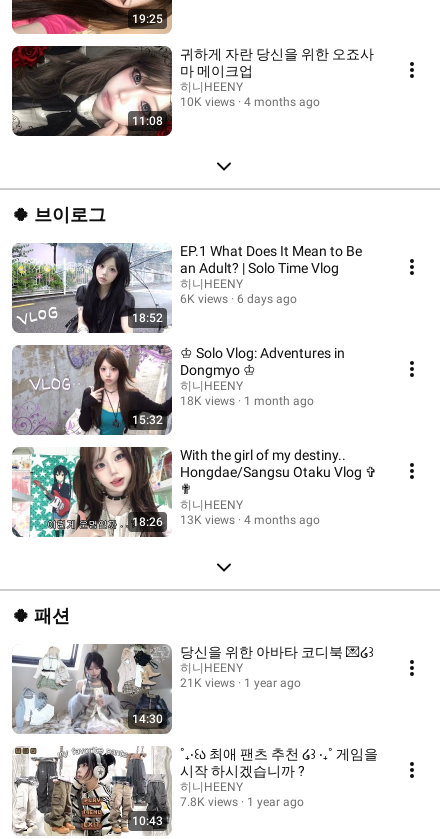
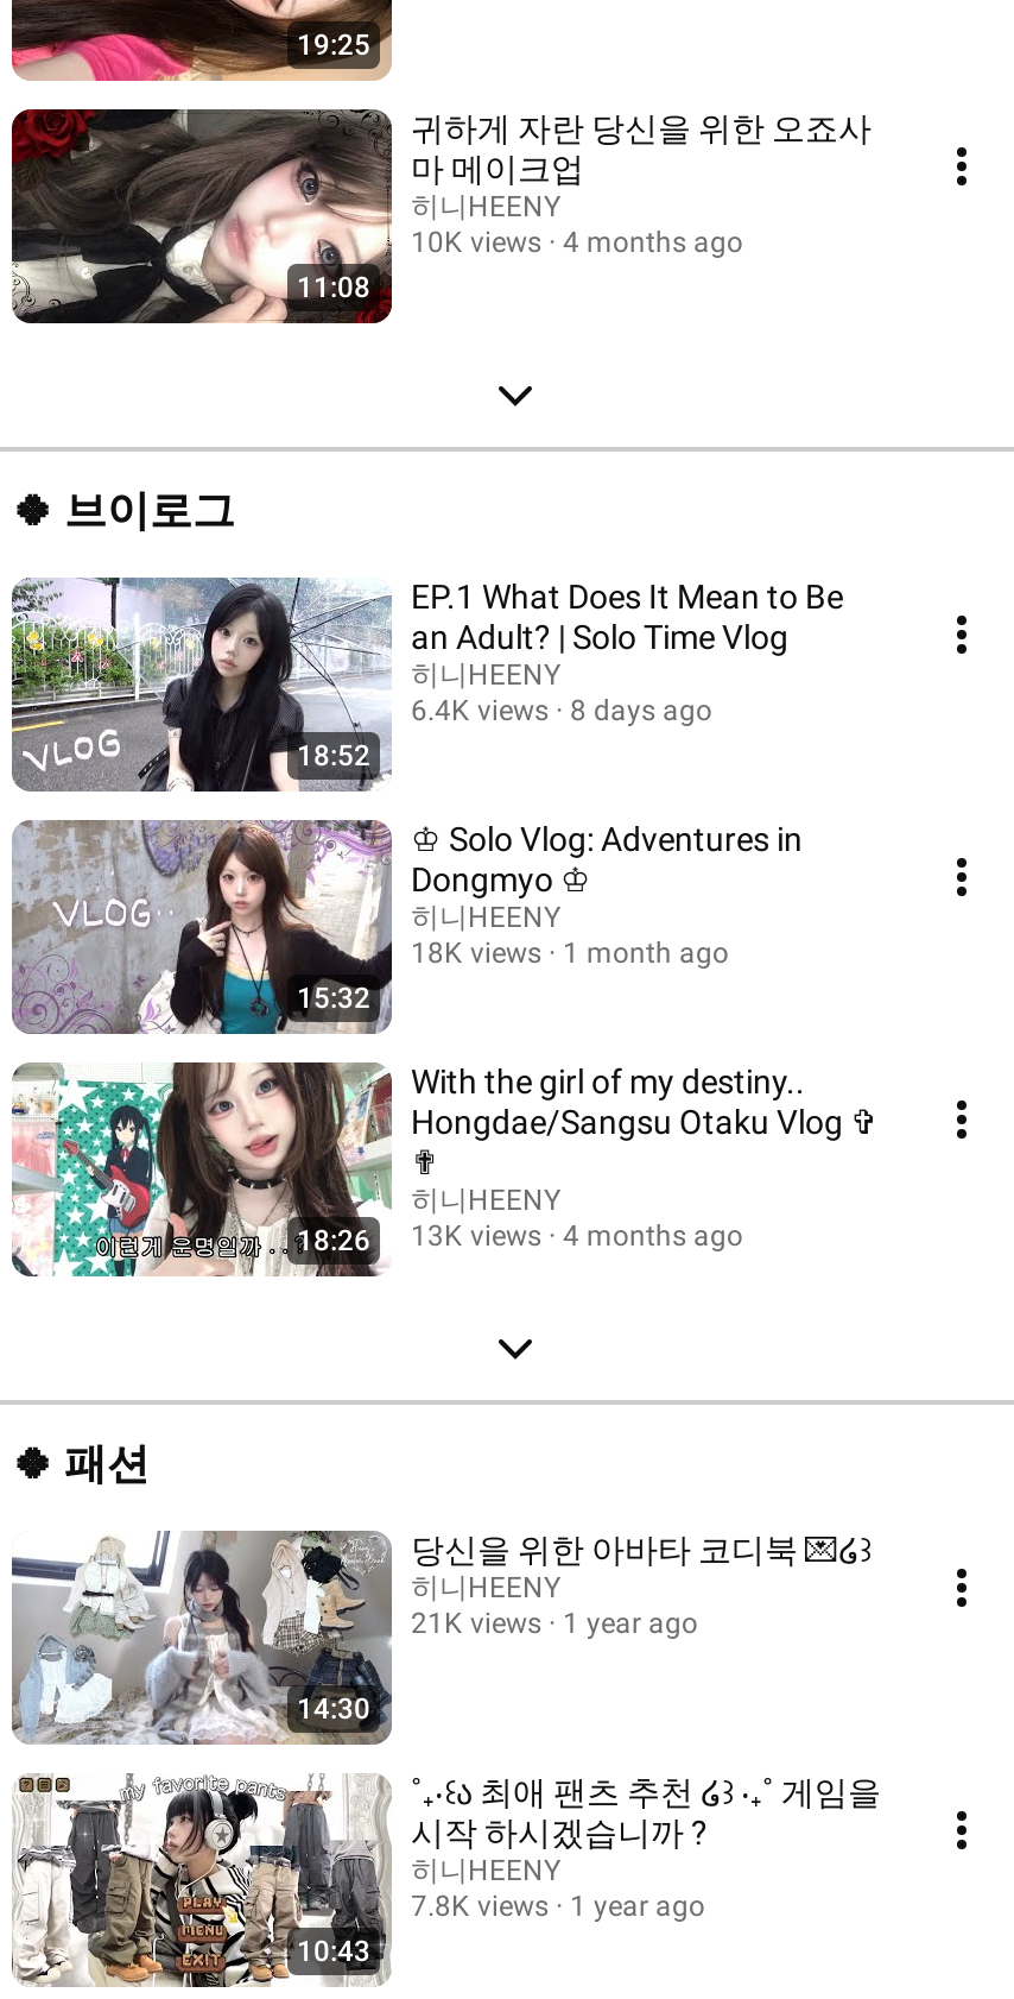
[180,291,228,305] 6K views -> [411,693,549,726] 6.4K views
[237,291,297,305] 6 days ago -> [570,693,712,726] 8 days ago

